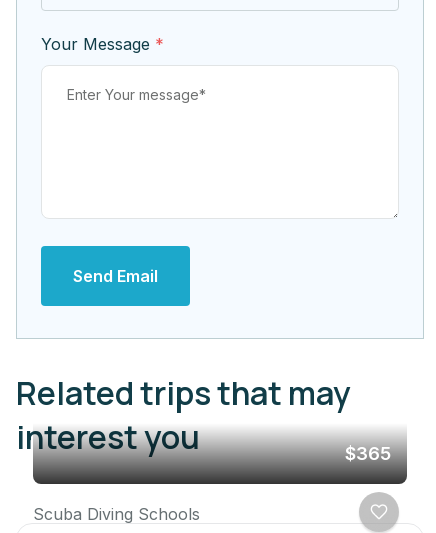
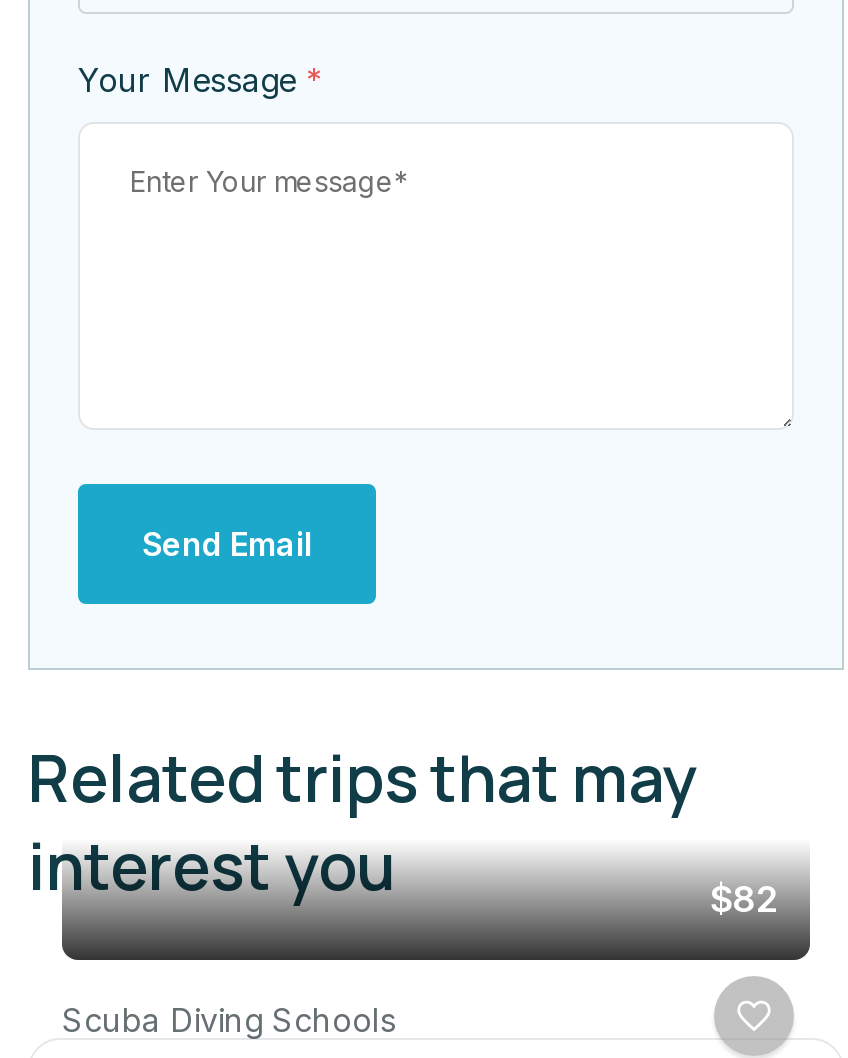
[345,443,391,464] $365 -> [710,878,778,920] $82

